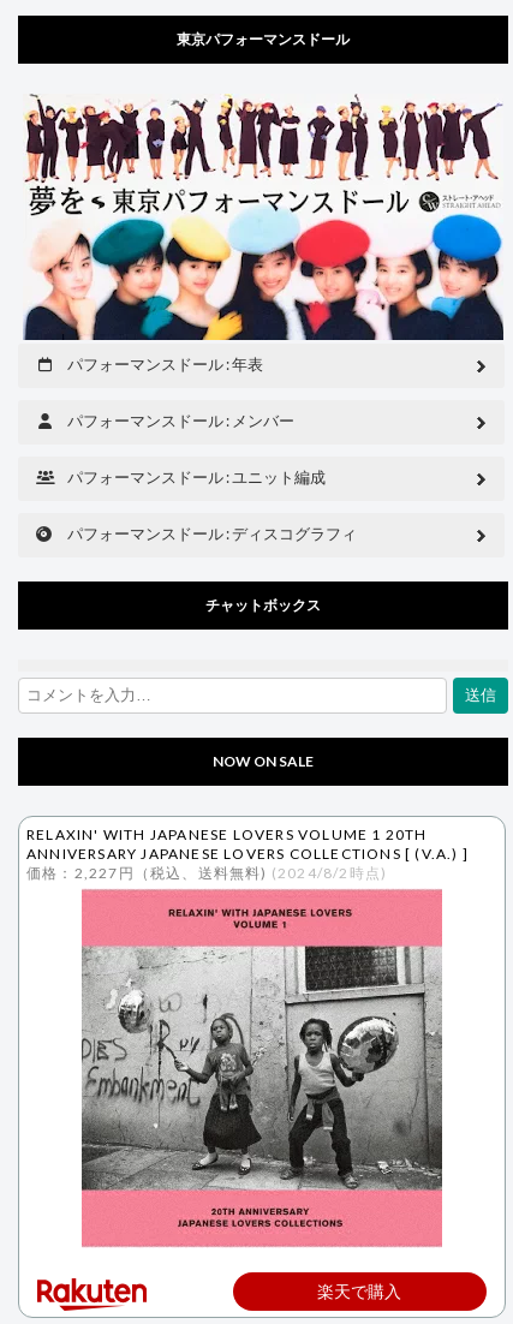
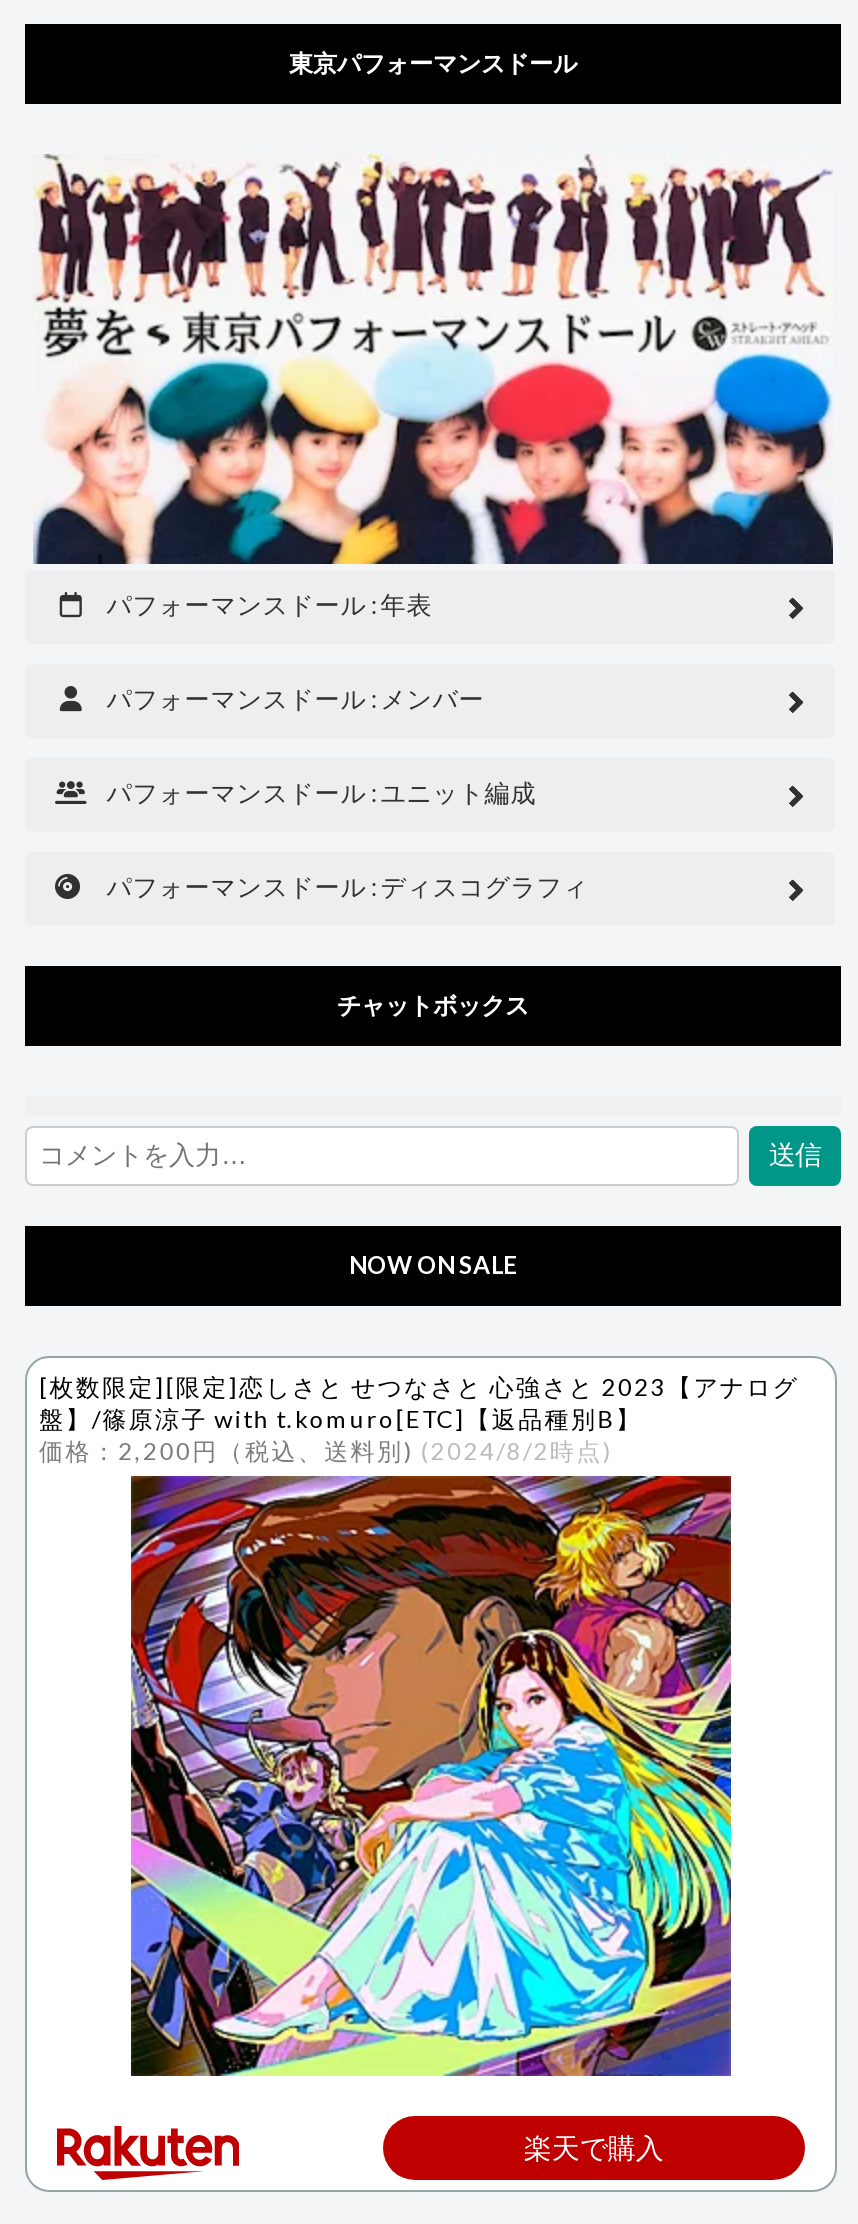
[26,825,469,881] RELAXIN' WITH JAPANESE LOVERS VOLUME 1 20TH | ANNIVERSARY JAPANESE LOVERS COLLECTIONS [ (V.A.) ] | 価格：2,227円（税込、送料無料) (2024/8/2時点) -> [39,1371,799,1465] [枚数限定][限定]恋しさと せつなさと 心強さと 2023【アナログ | 盤】/篠原涼子 with t.komuro[ETC]【返品種別B】 | 価格：2,200円（税込、送料別) (2024/8/2時点)
[80,888,443,1248] [image] -> [129,1474,733,2078] [image]

